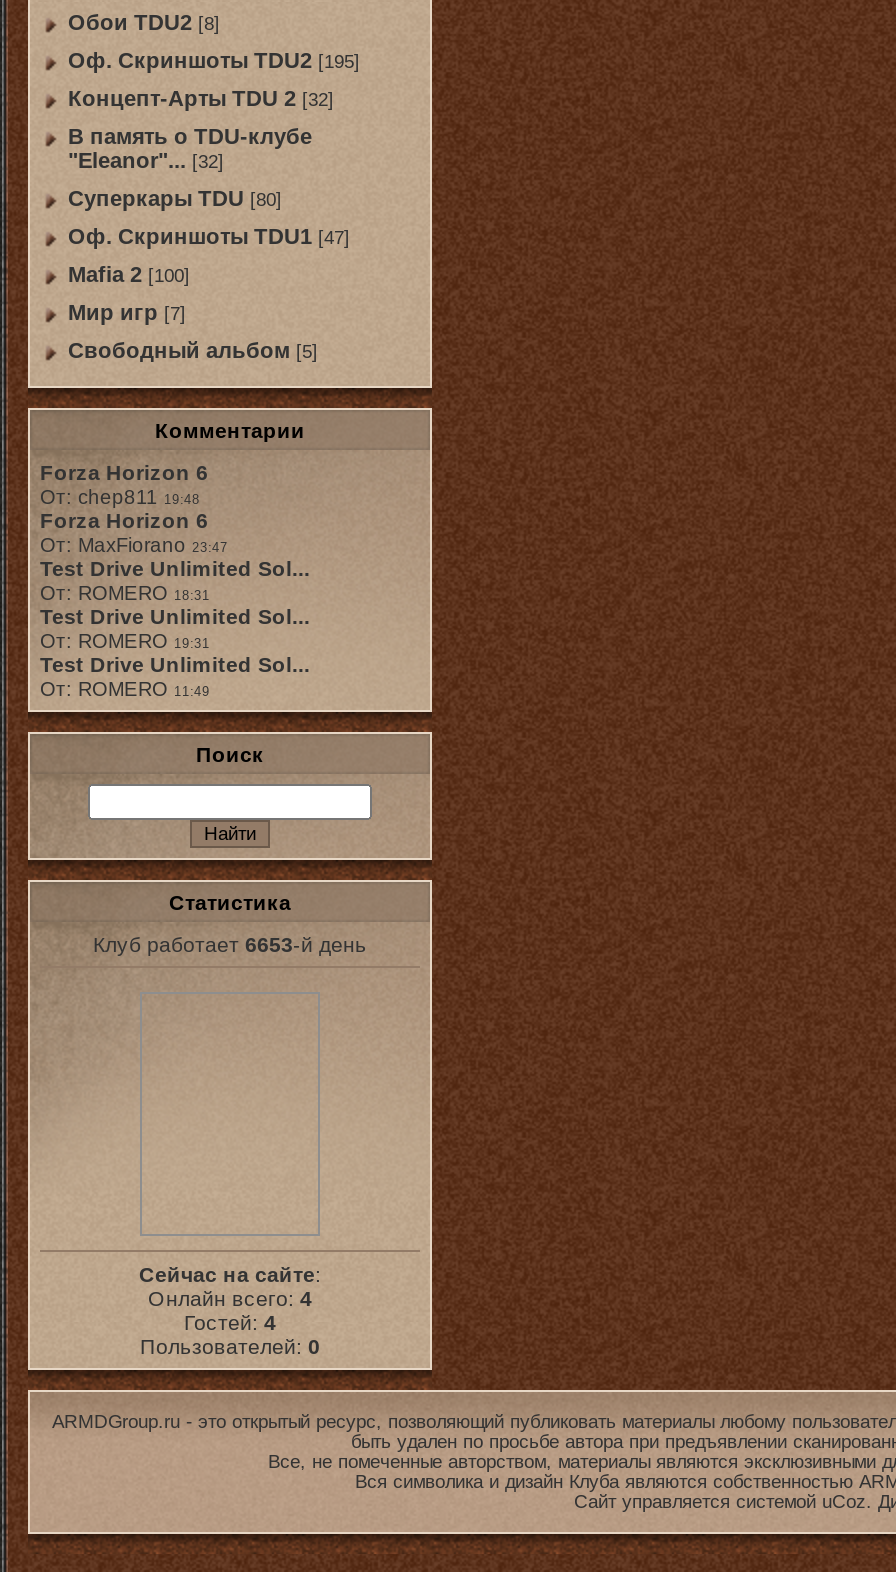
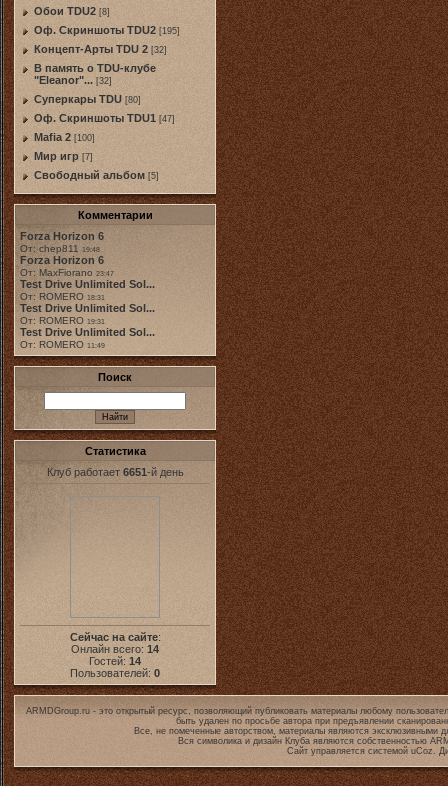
[93,932,367,956] Клуб работает 6653-й день -> [46,466,183,478] Клуб работает 6651-й день
[148,1287,312,1311] Онлайн всего: 4 -> [71,643,159,655] Онлайн всего: 14
[184,1311,276,1335] Гостей: 4 -> [89,655,141,667] Гостей: 14

